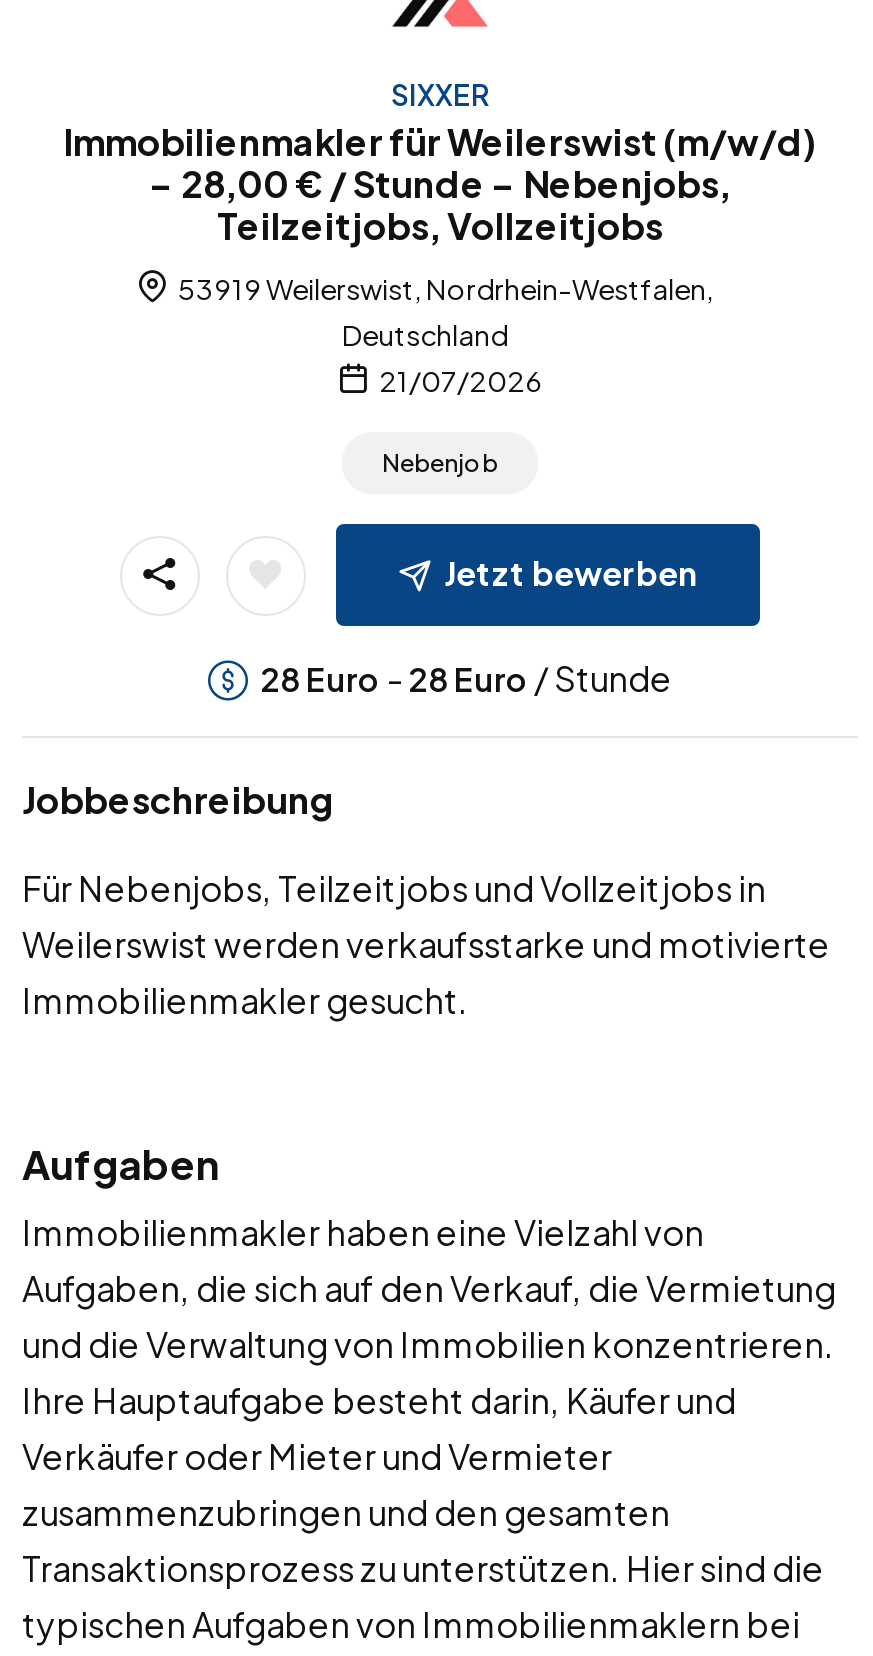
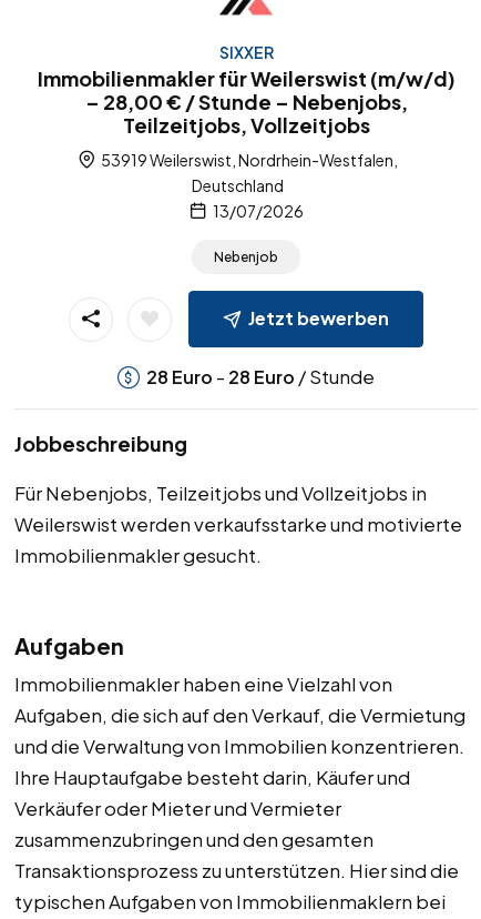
[375,362,543,398] 21/07/2026 -> [210,201,303,221] 13/07/2026

